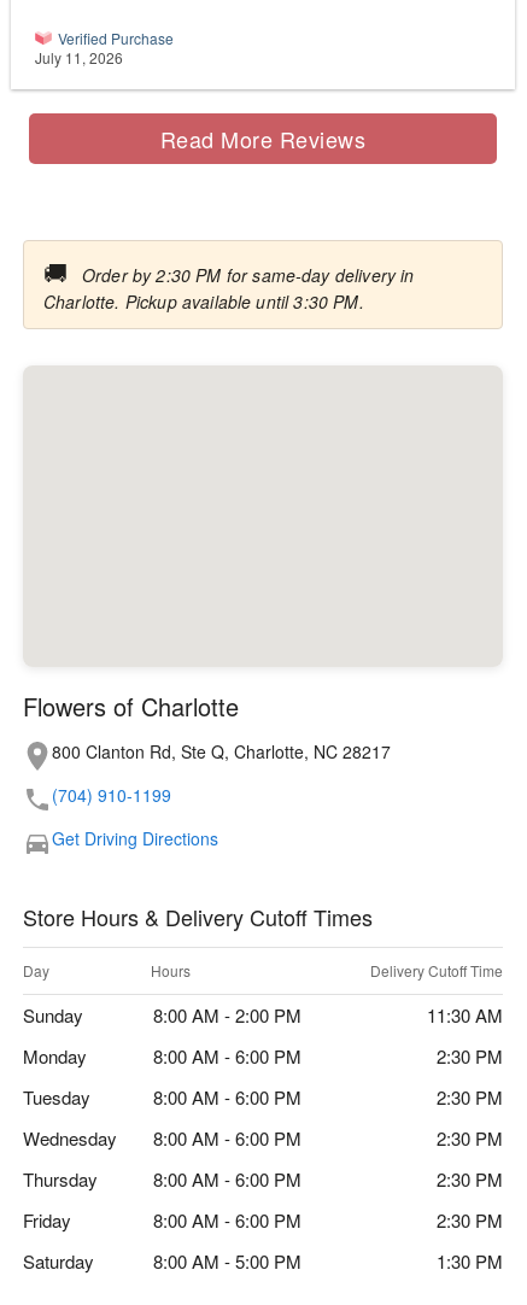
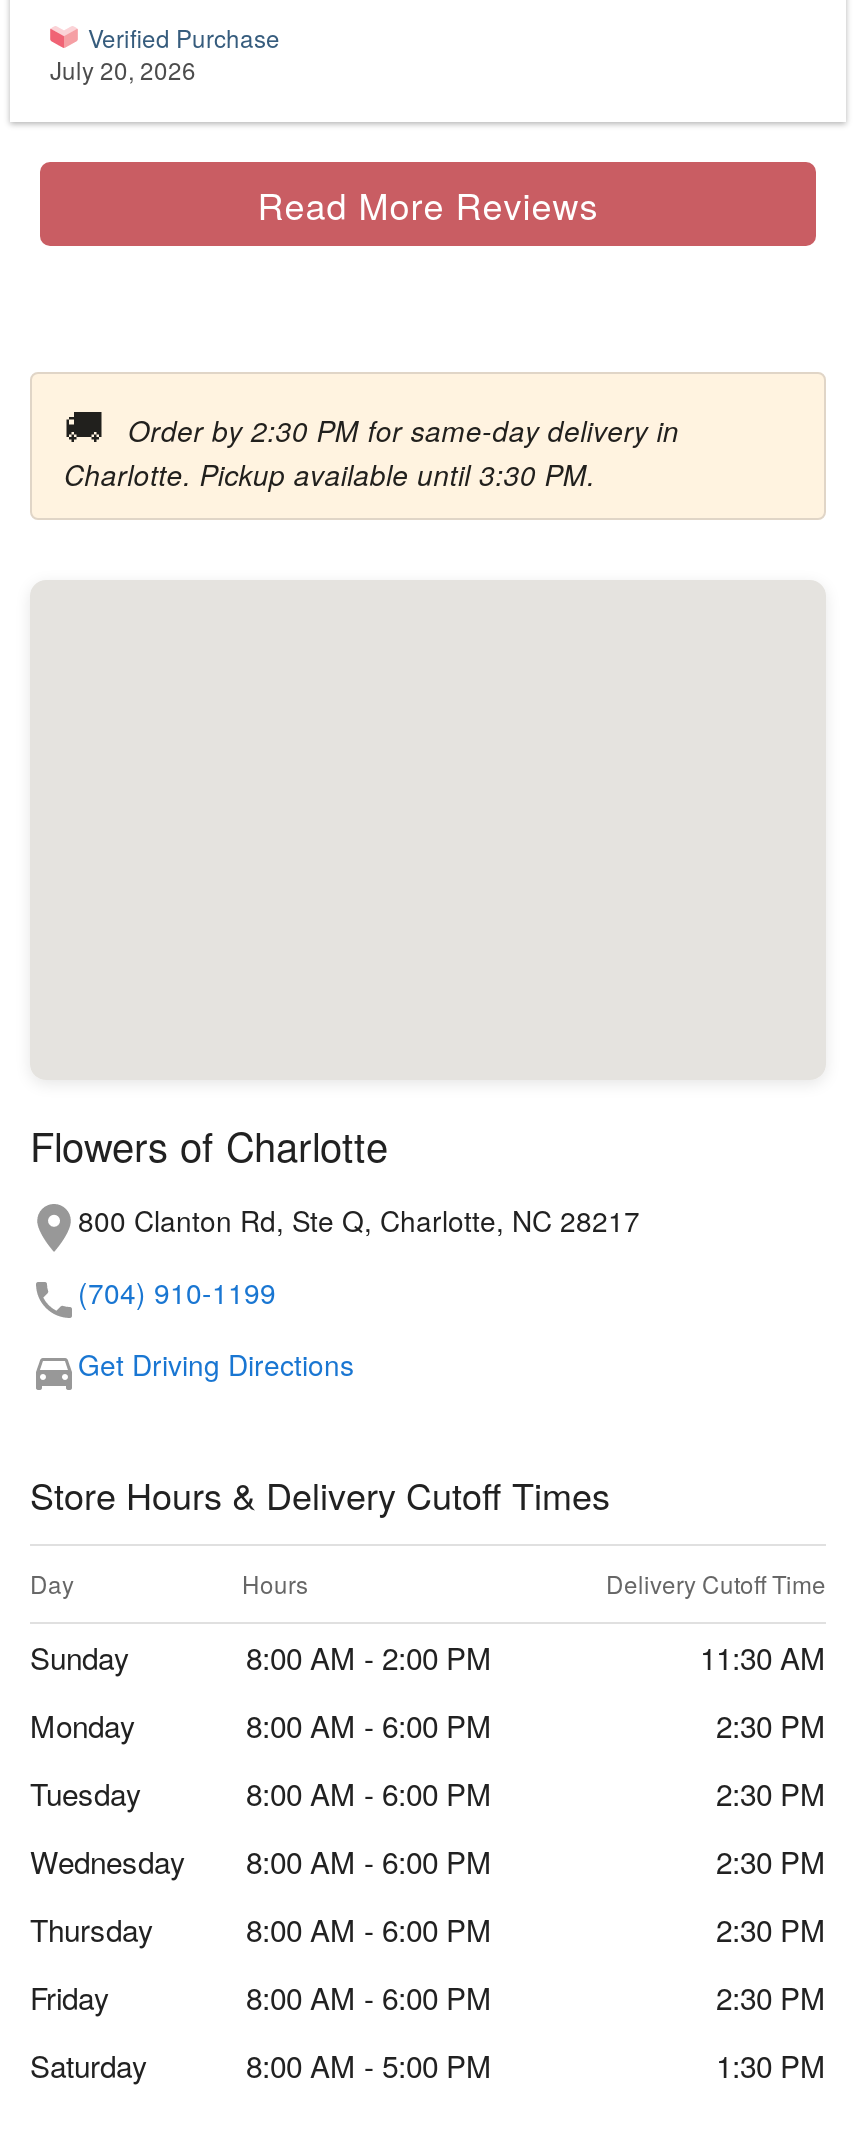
[35,47,123,68] July 11, 2026 -> [50,52,196,86] July 20, 2026

